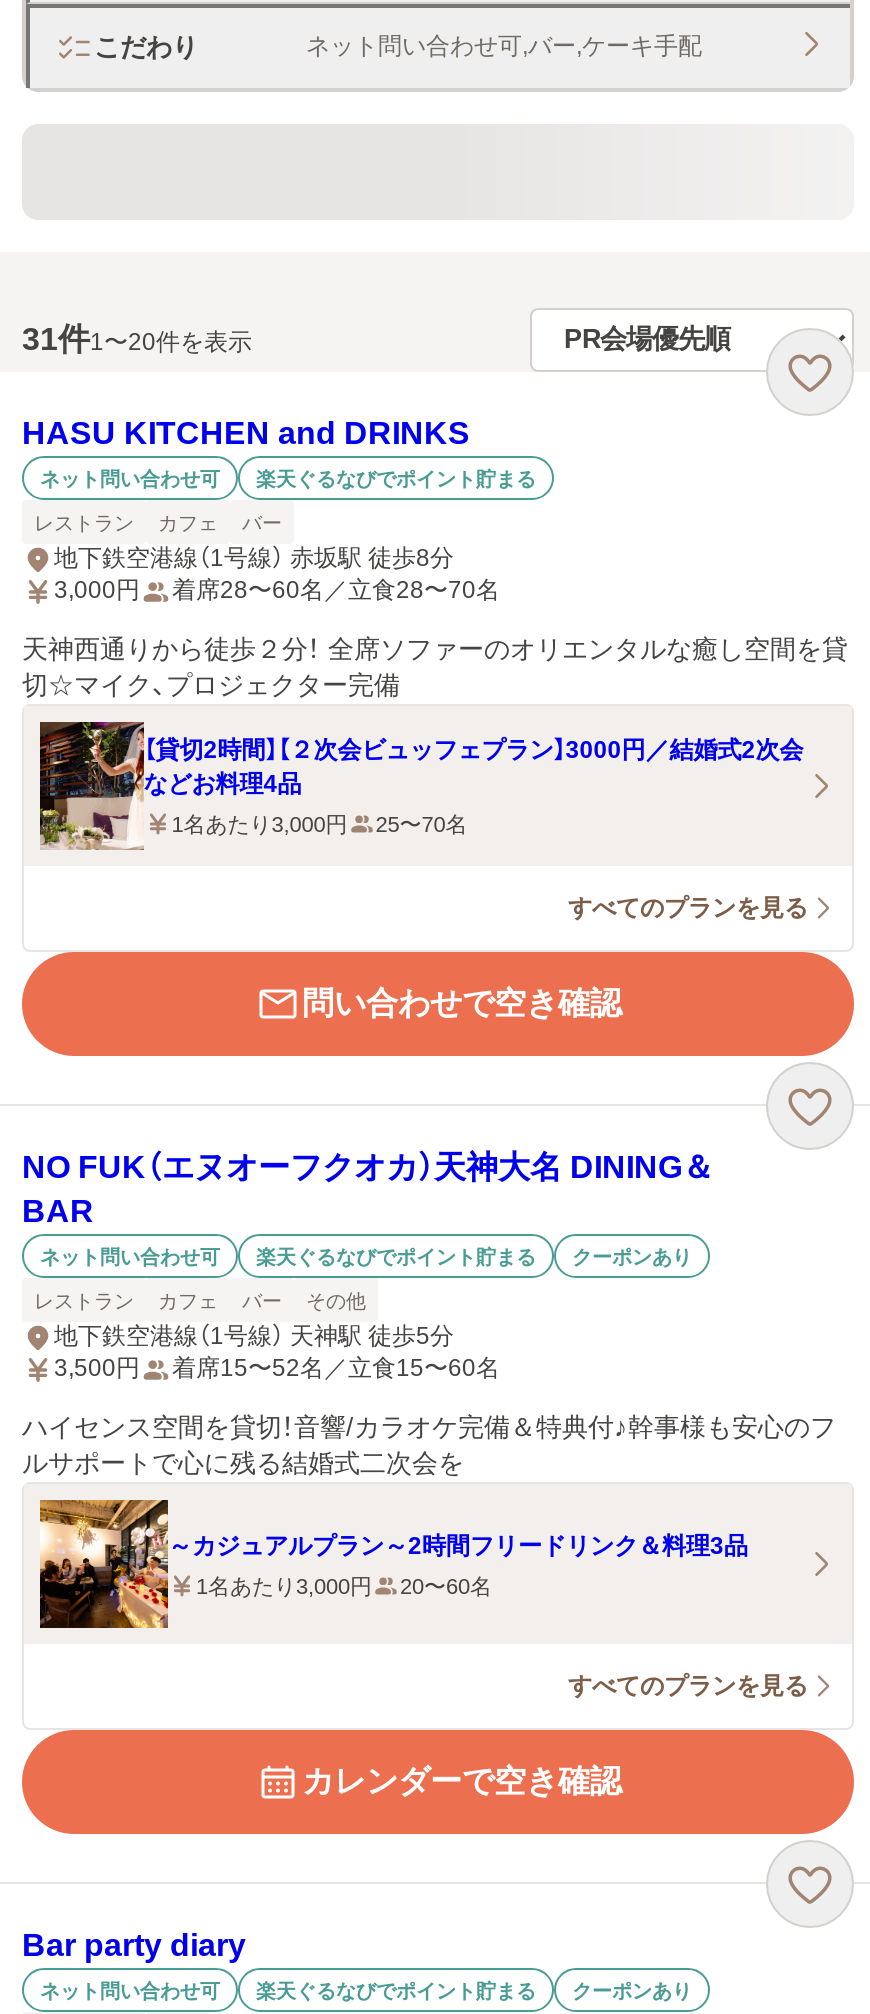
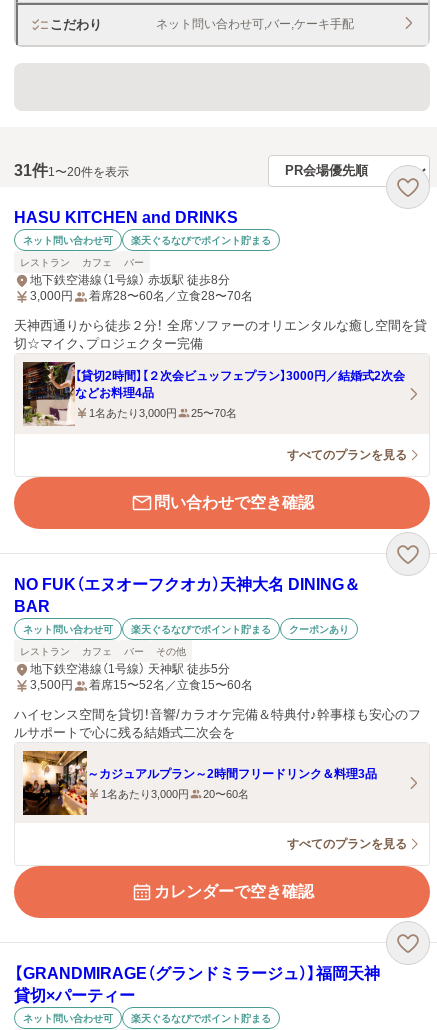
[22,1928,246,1962] Bar party diary -> [14,965,380,1004] 【GRANDMIRAGE（グランドミラージュ）】福岡天神 | 貸切×パーティー
[572,1979,692,2001] クーポンあり -> none

